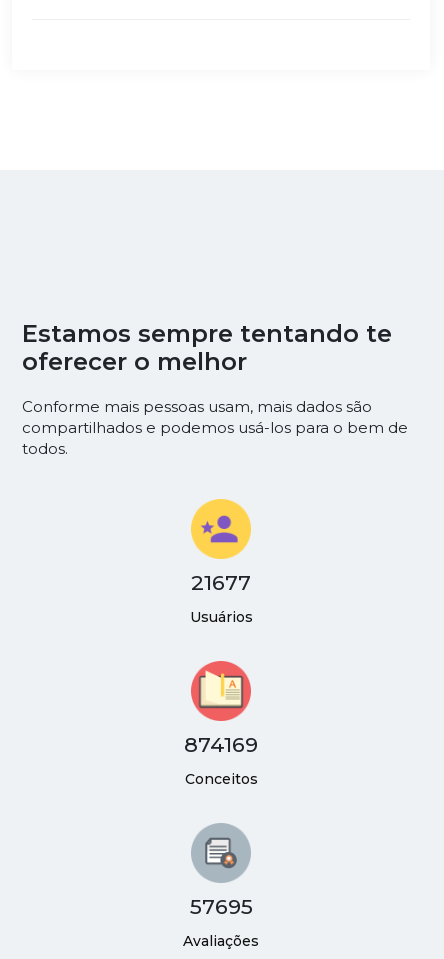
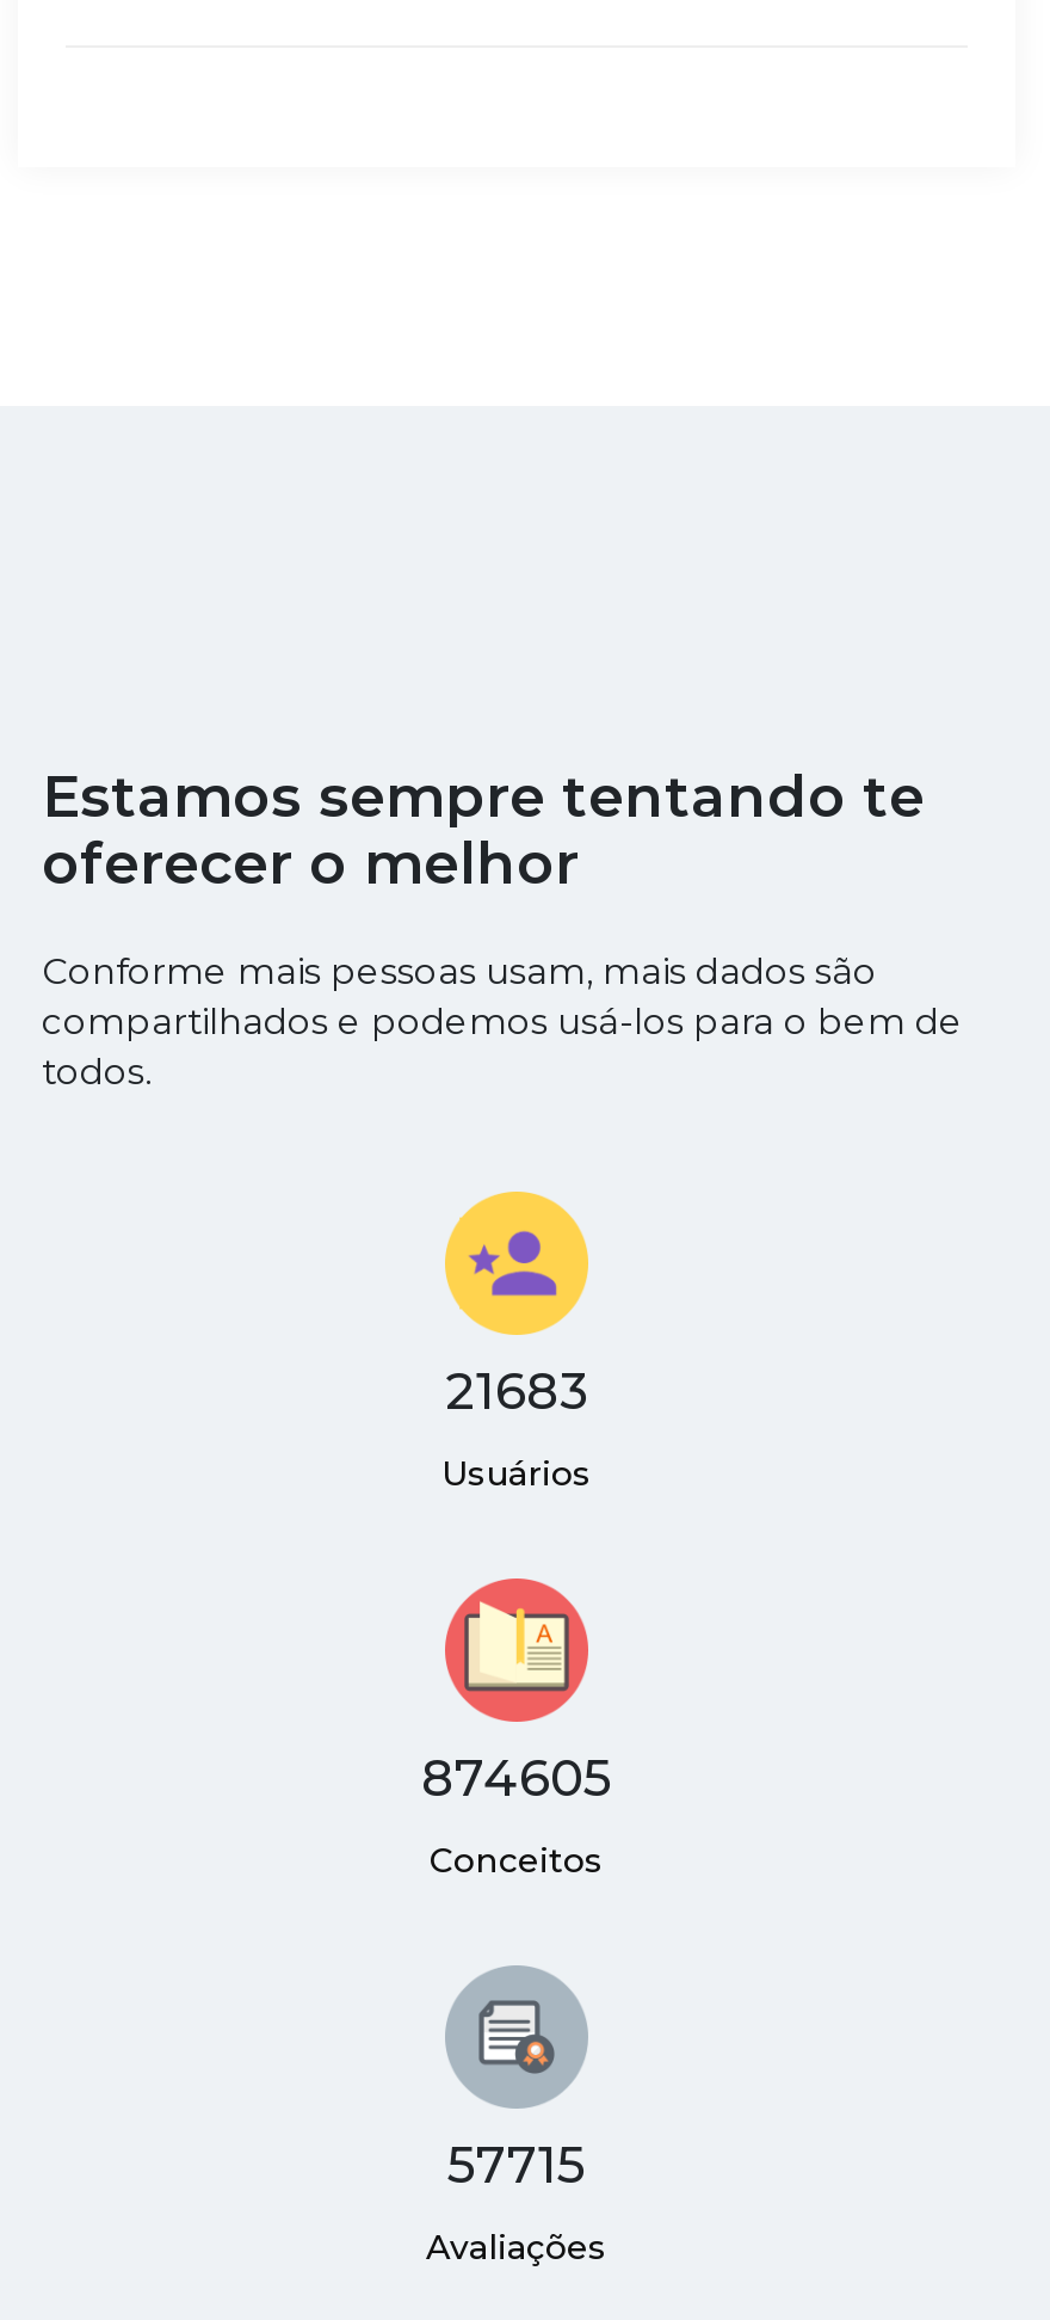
[191,570,251,595] 21677 -> [445,1361,588,1420] 21683
[184,732,258,757] 874169 -> [421,1748,612,1807] 874605
[189,894,252,919] 57695 -> [447,2134,586,2194] 57715

